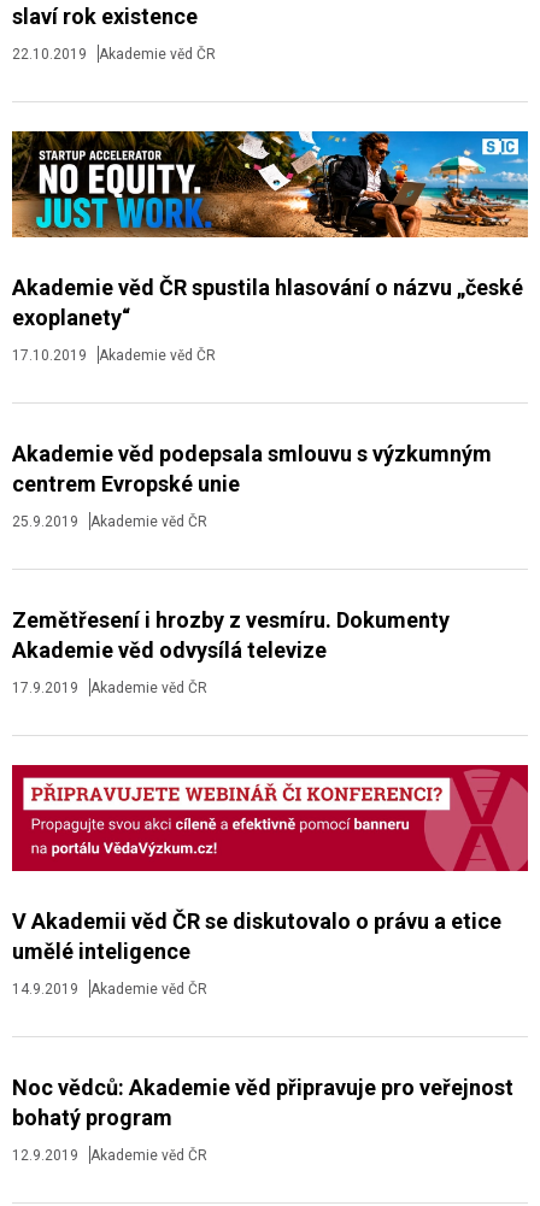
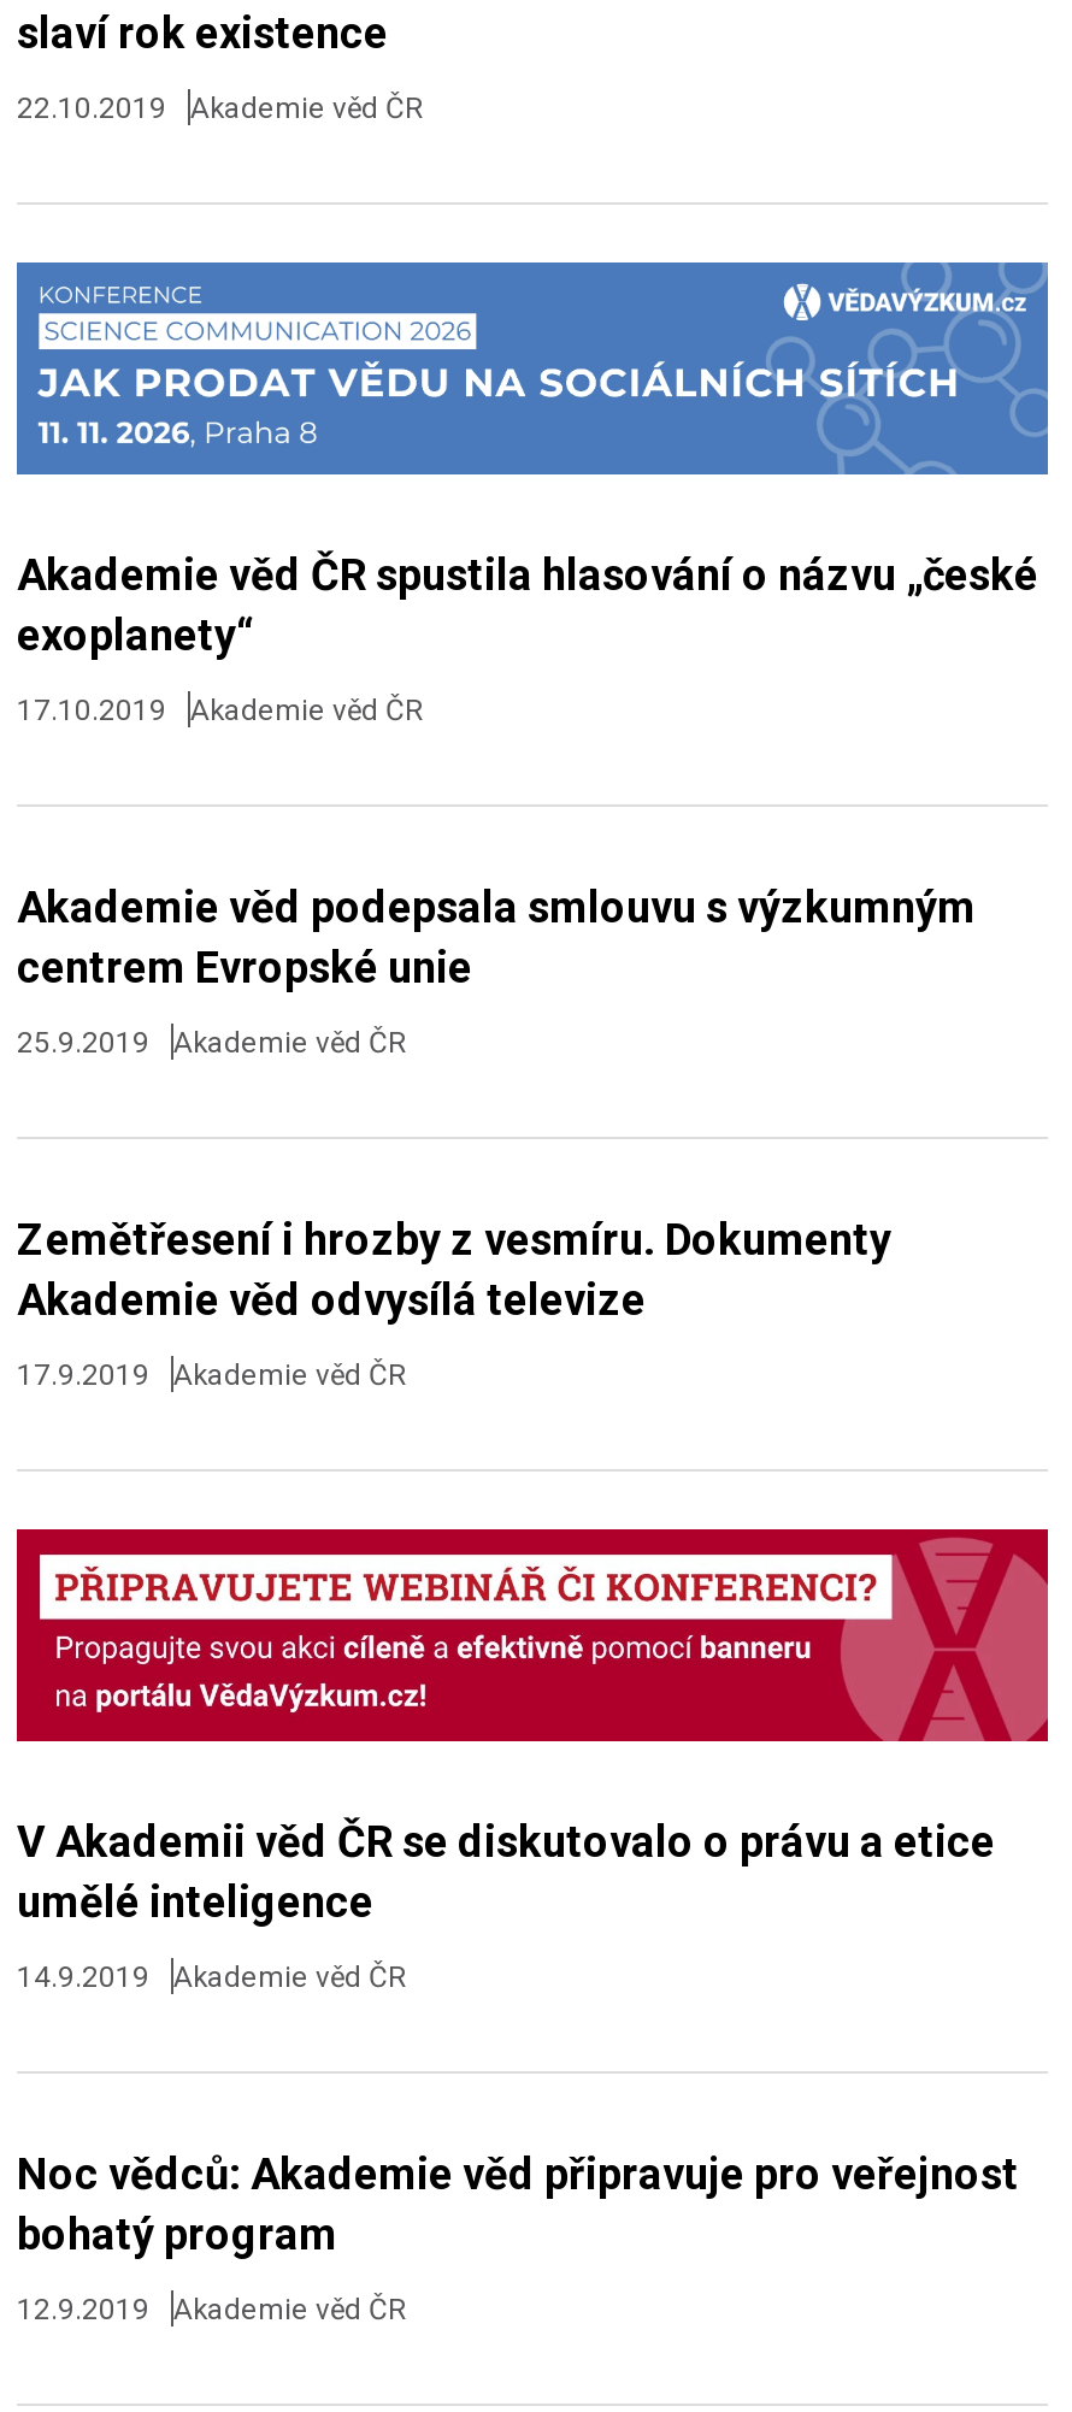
[11,130,529,239] [image] -> [14,260,1050,477] [image]

